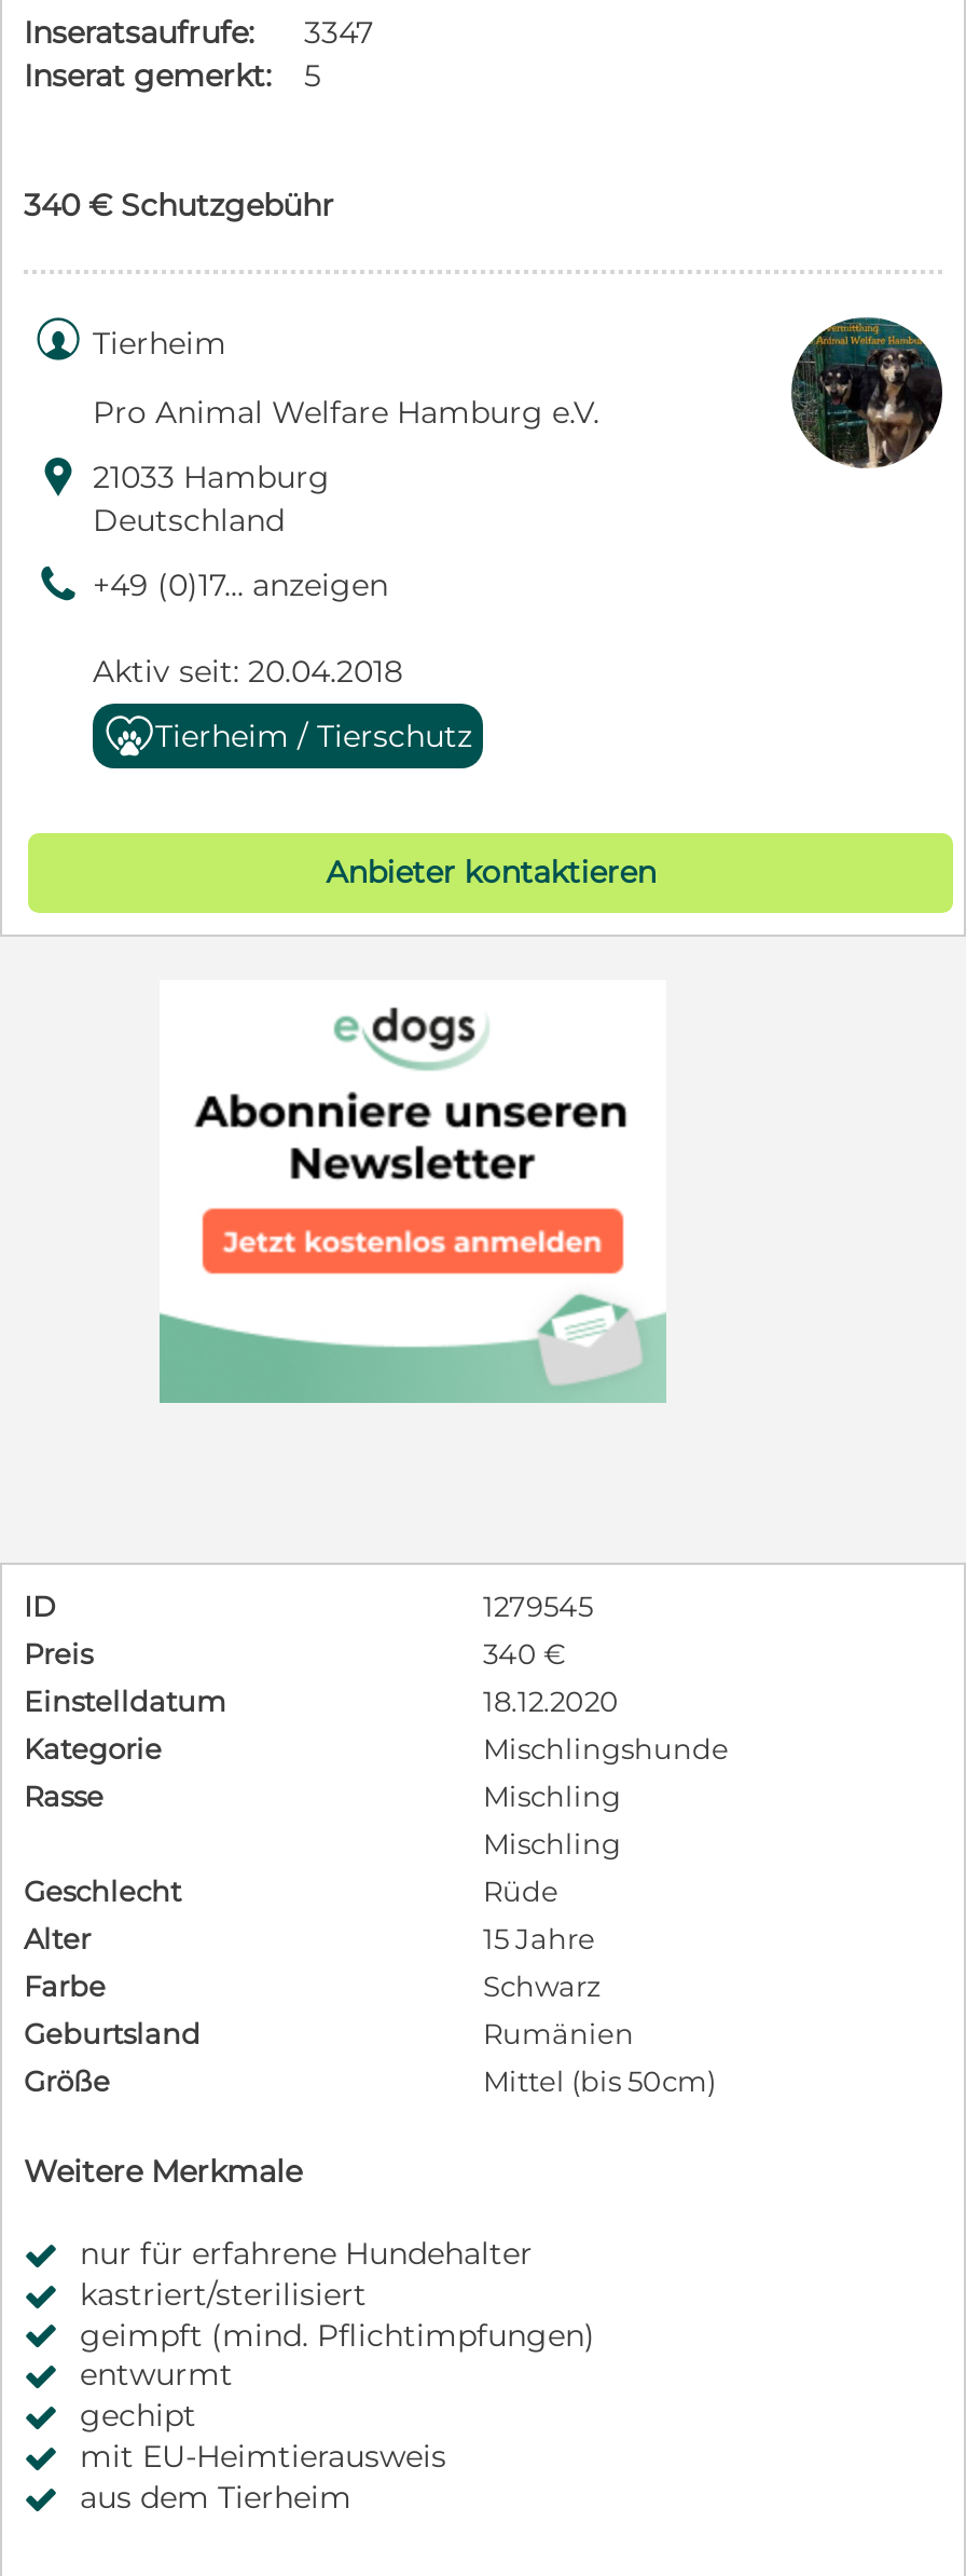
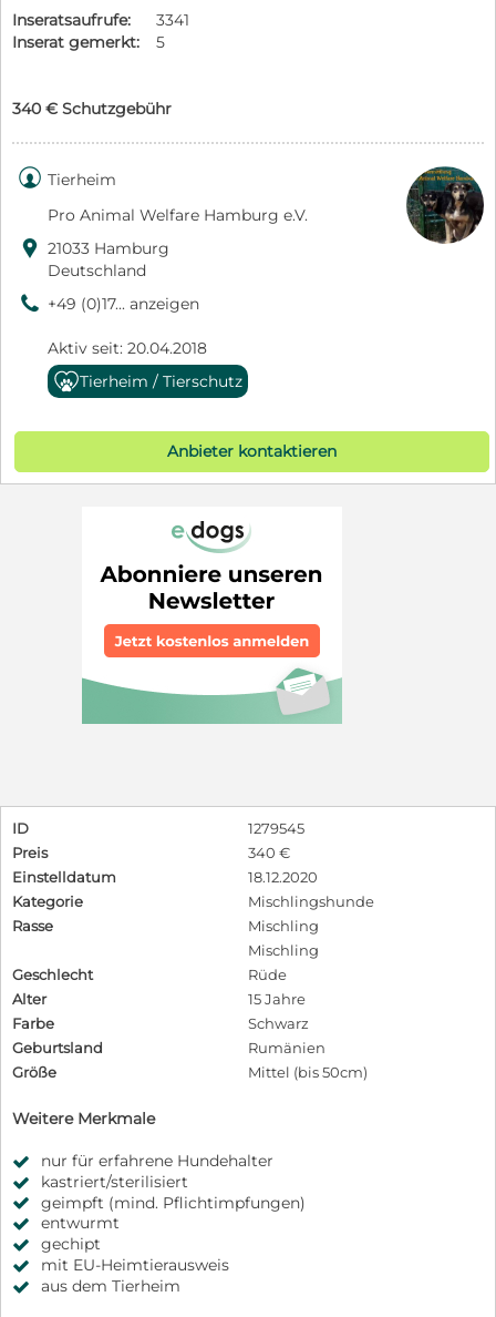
[24,13,373,51] Inseratsaufrufe: 3347 -> [12,10,189,30] Inseratsaufrufe: 3341

